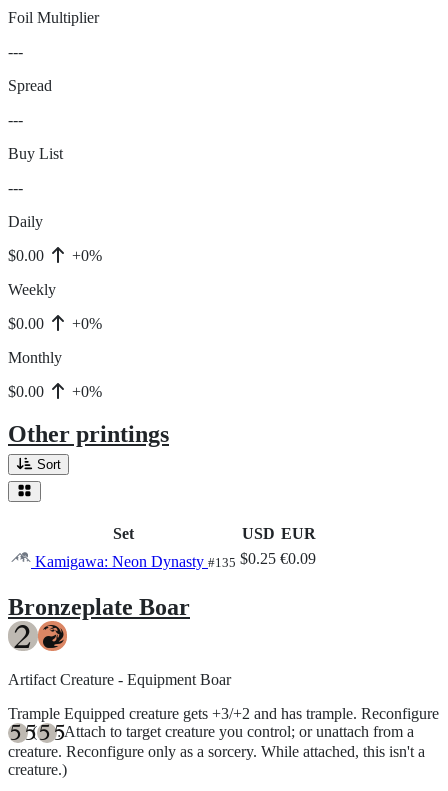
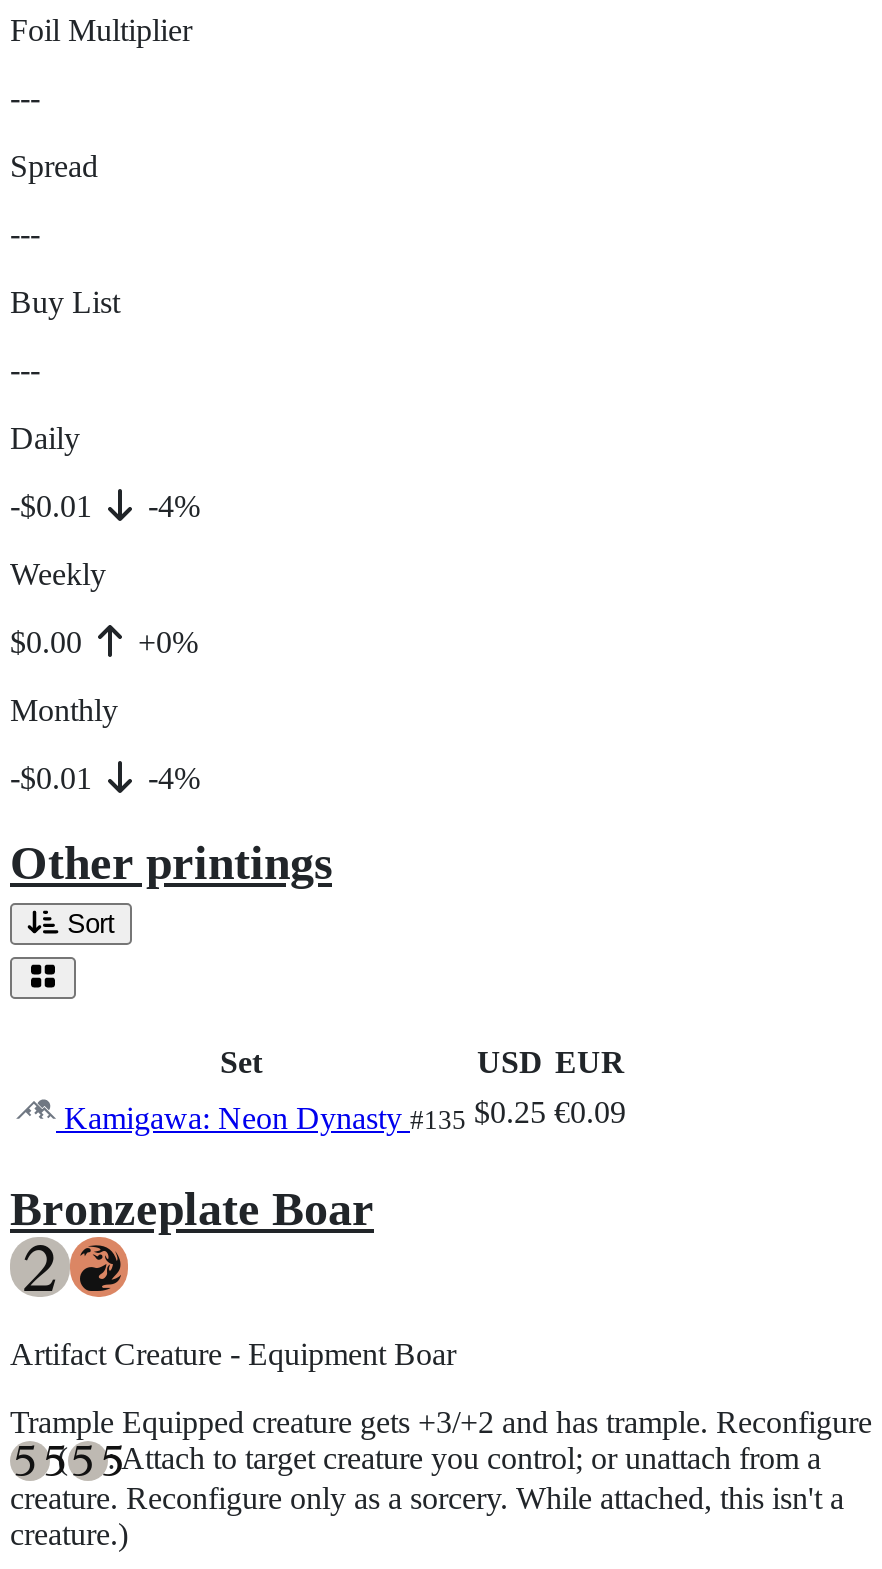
[8,247,48,264] $0.00 -> [10,489,100,523] -$0.01
[68,247,102,264] +0% -> [140,489,200,523] -4%
[8,383,48,400] $0.00 -> [10,761,100,795] -$0.01
[68,383,102,400] +0% -> [140,761,200,795] -4%

